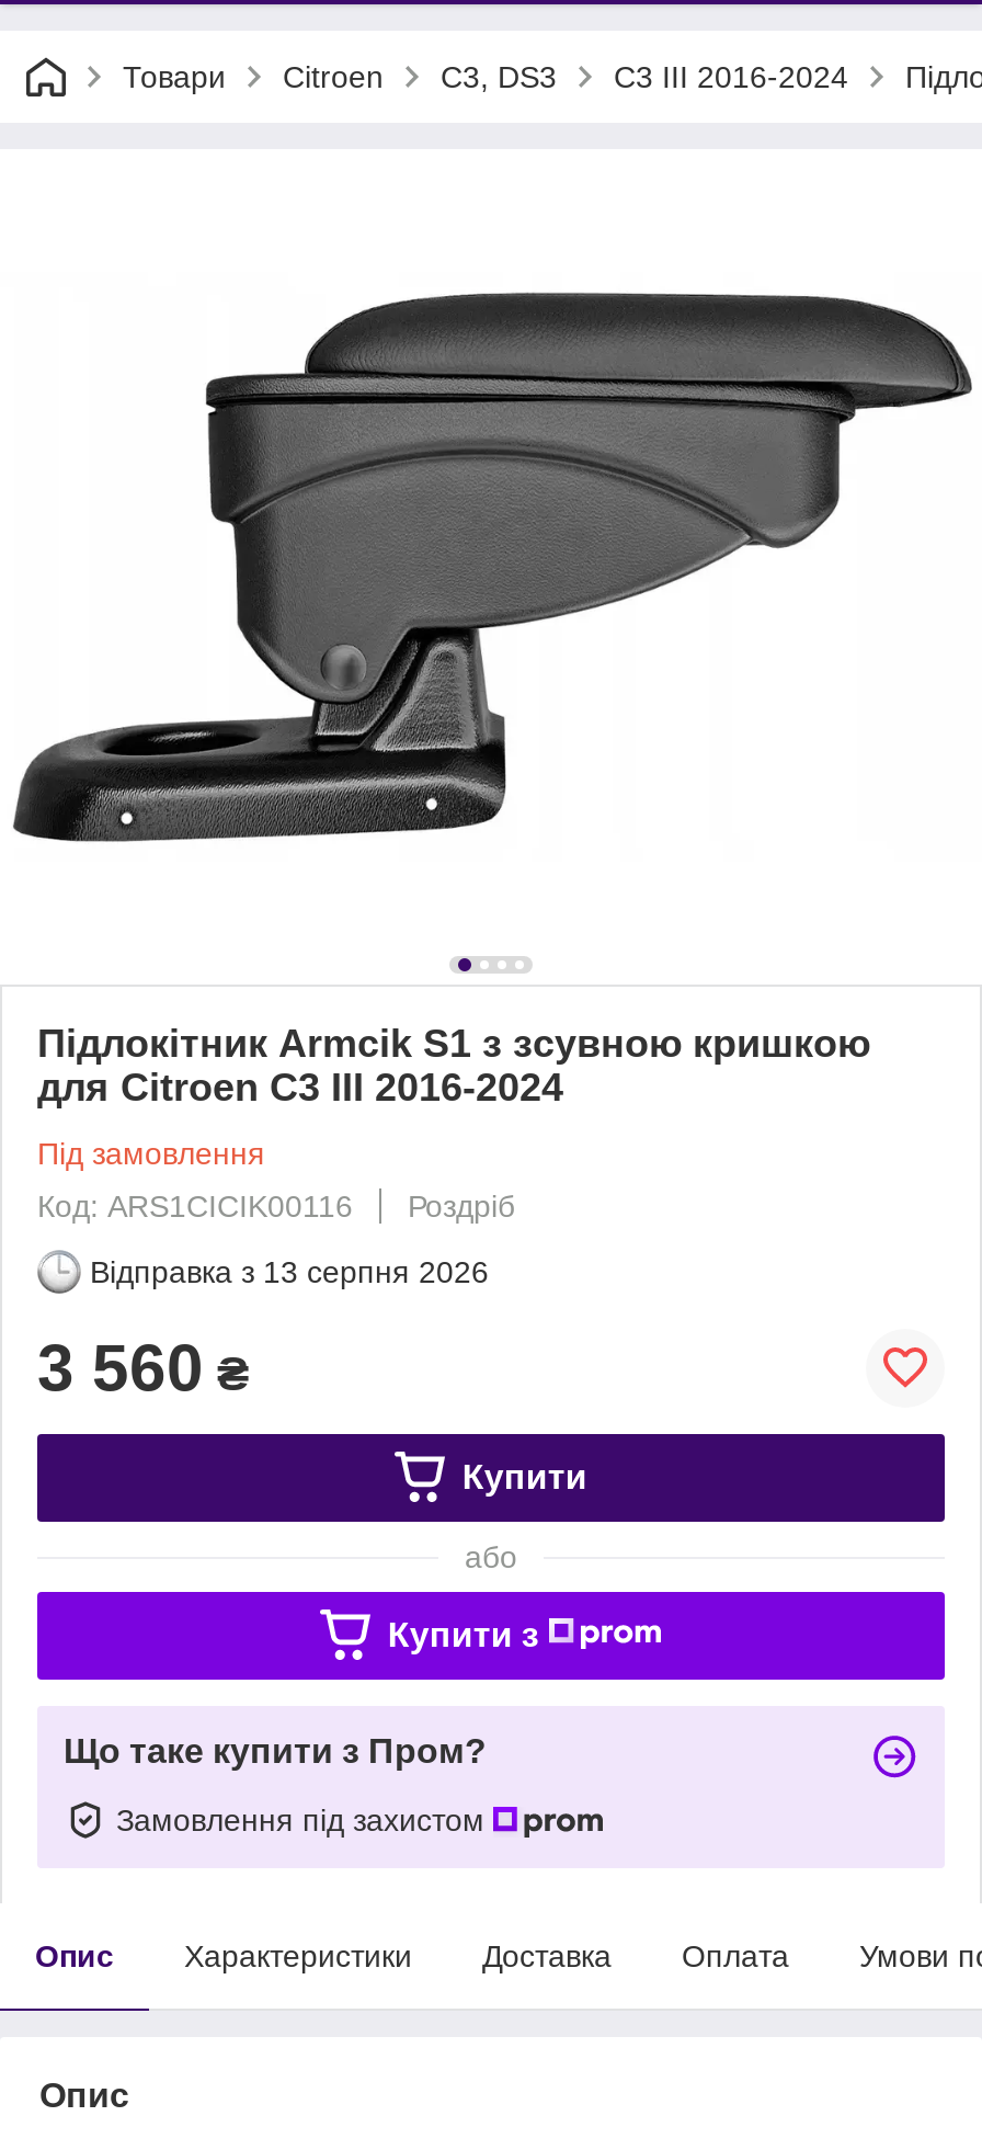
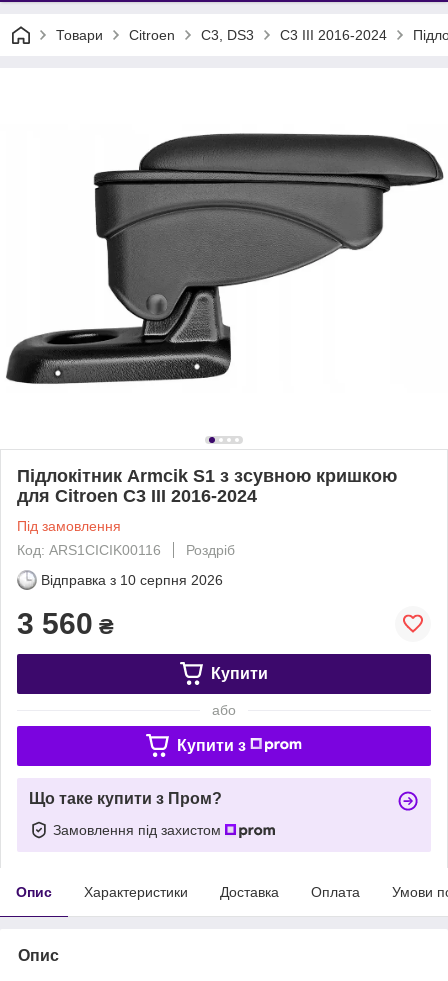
[90,1254,489,1289] Відправка з 13 серпня 2026 -> [41,572,223,588] Відправка з 10 серпня 2026

